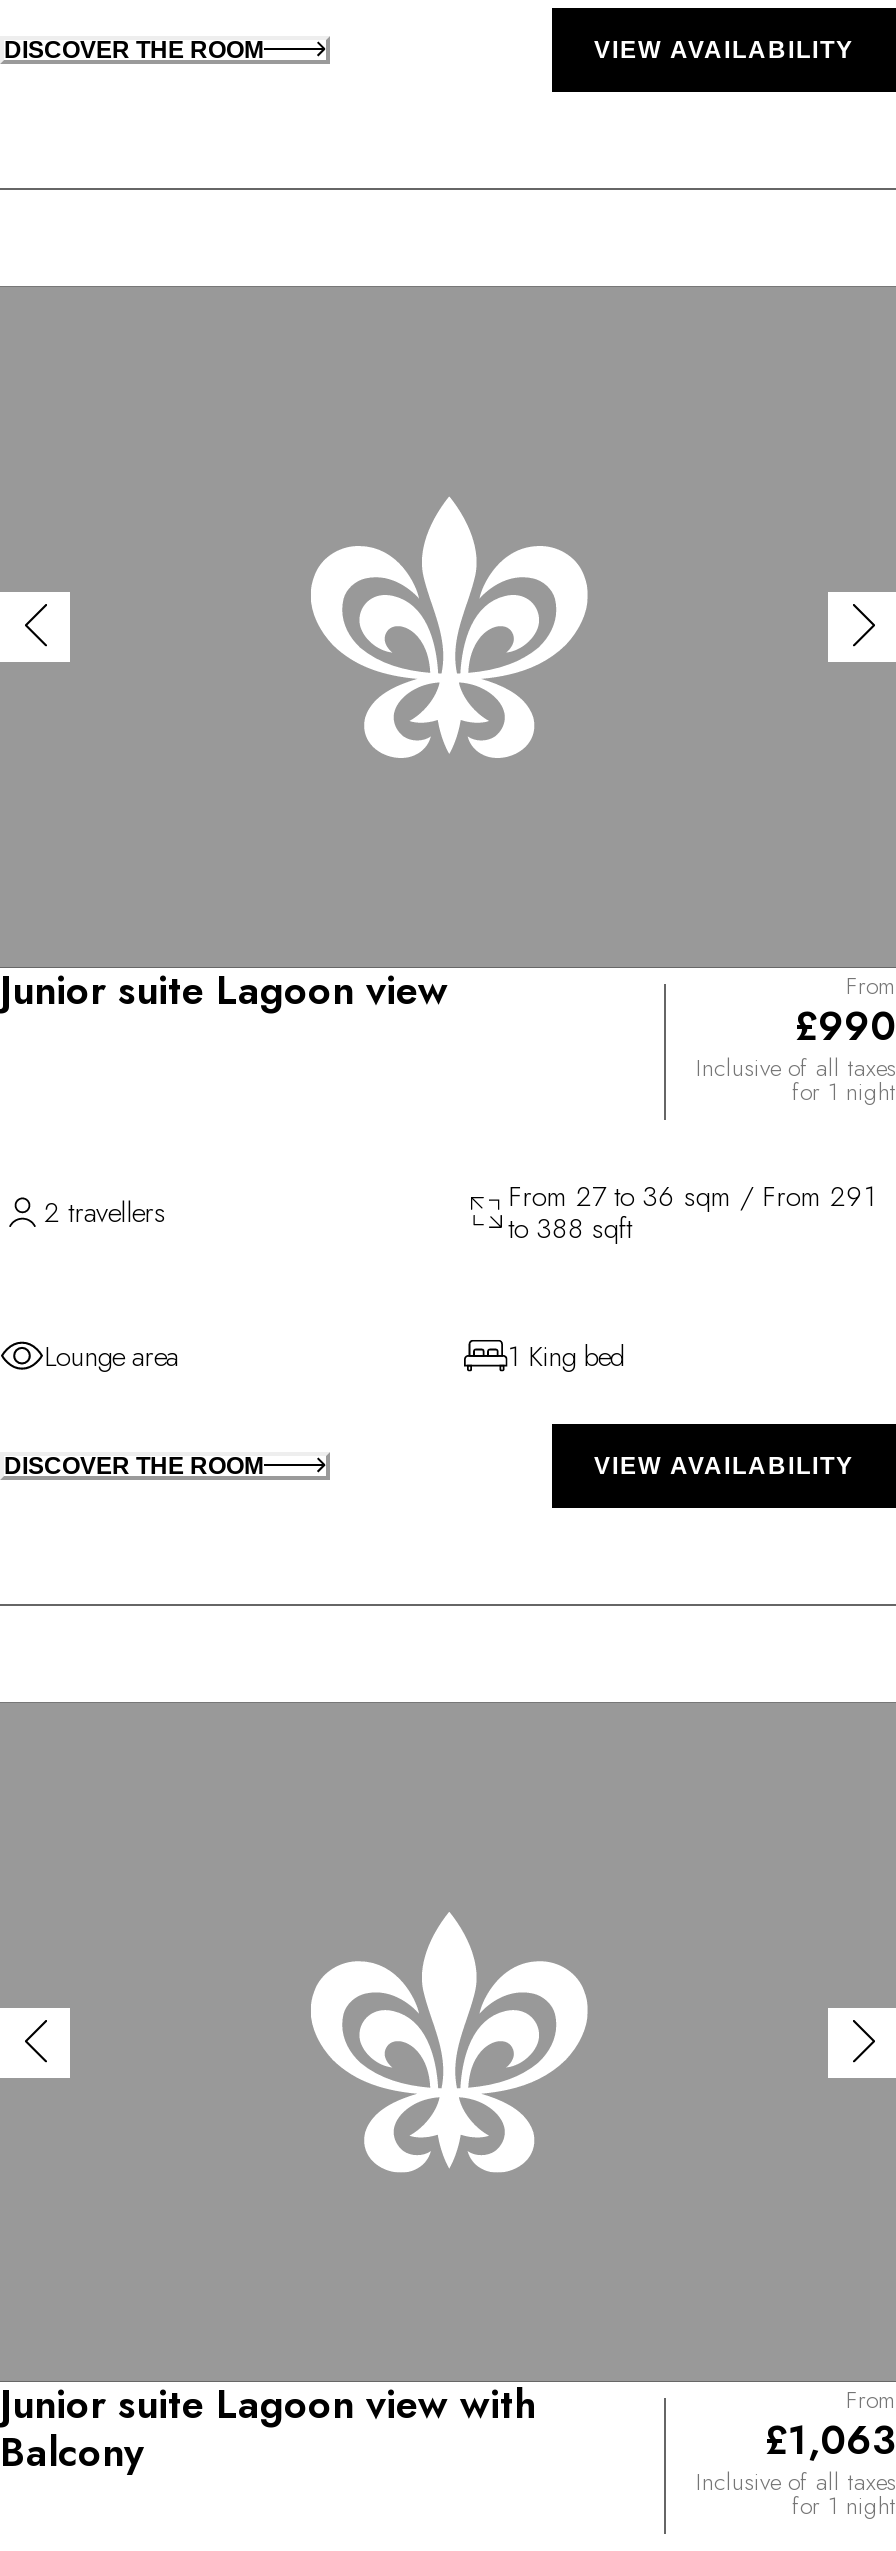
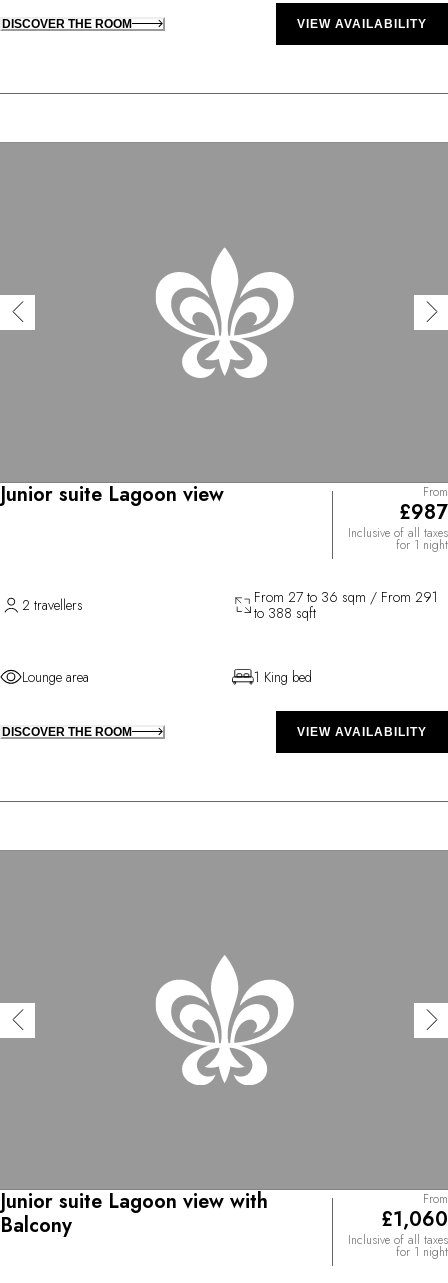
[794,997,896,1055] £990 -> [399,498,448,527] £987
[764,2413,896,2471] £1,063 -> [381,1205,448,1234] £1,060

